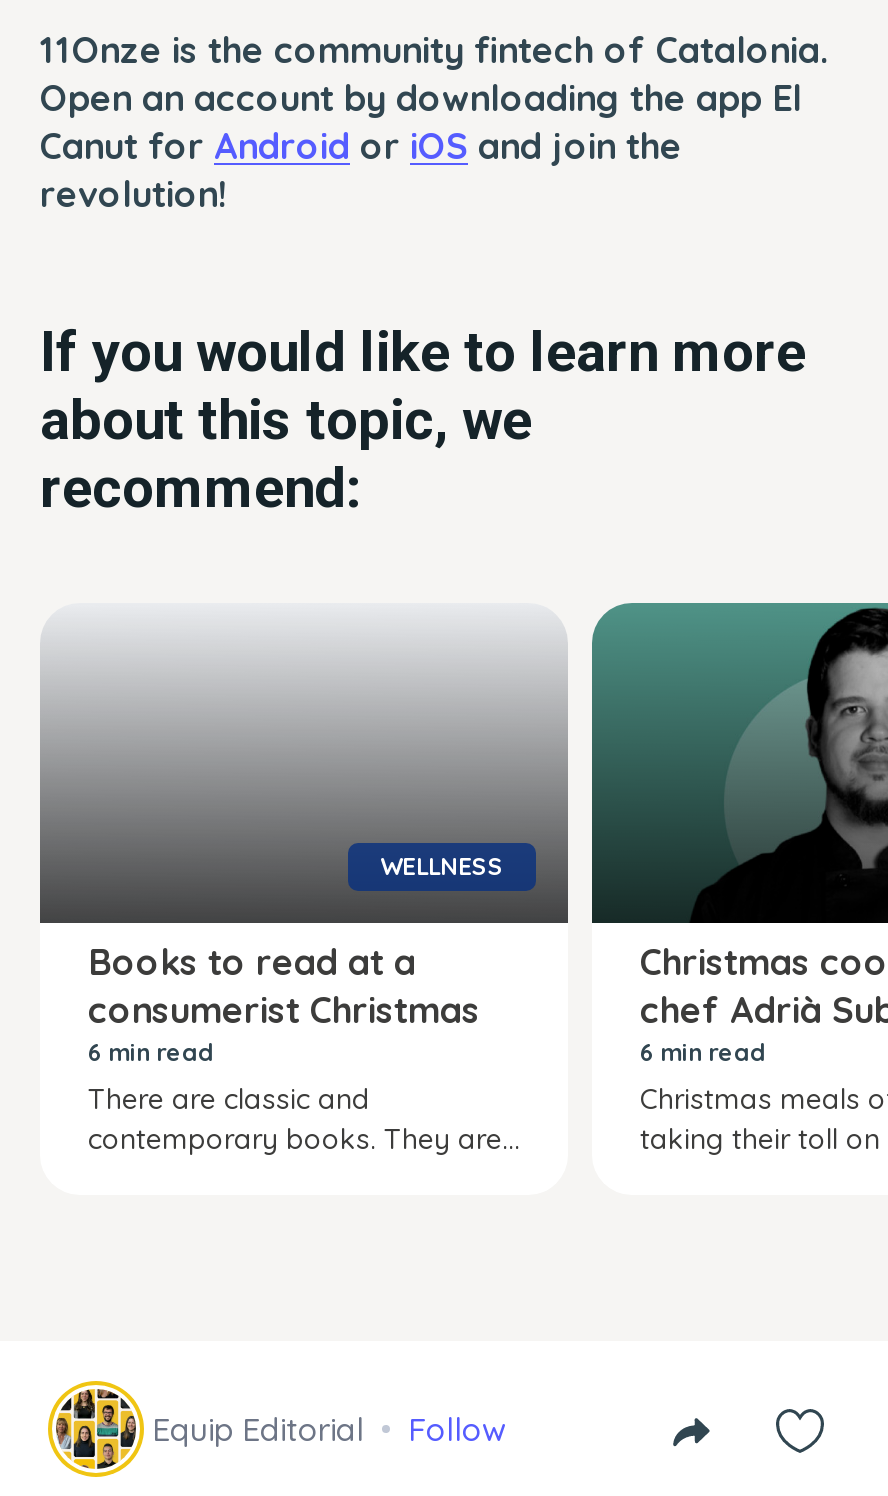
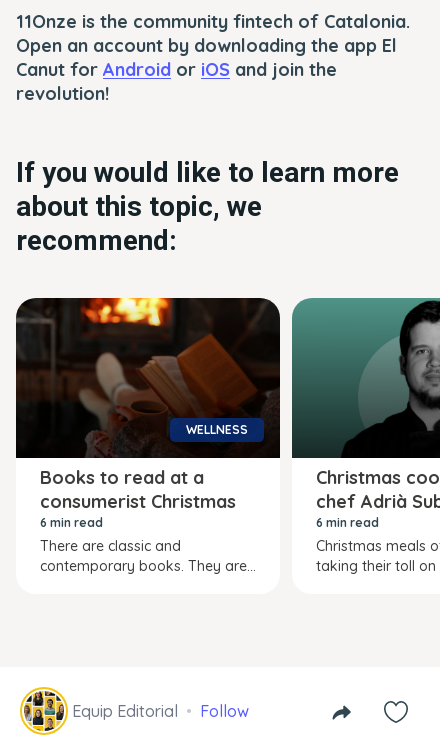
[40,603,568,923] [image] -> [15,297,281,457] [image]

